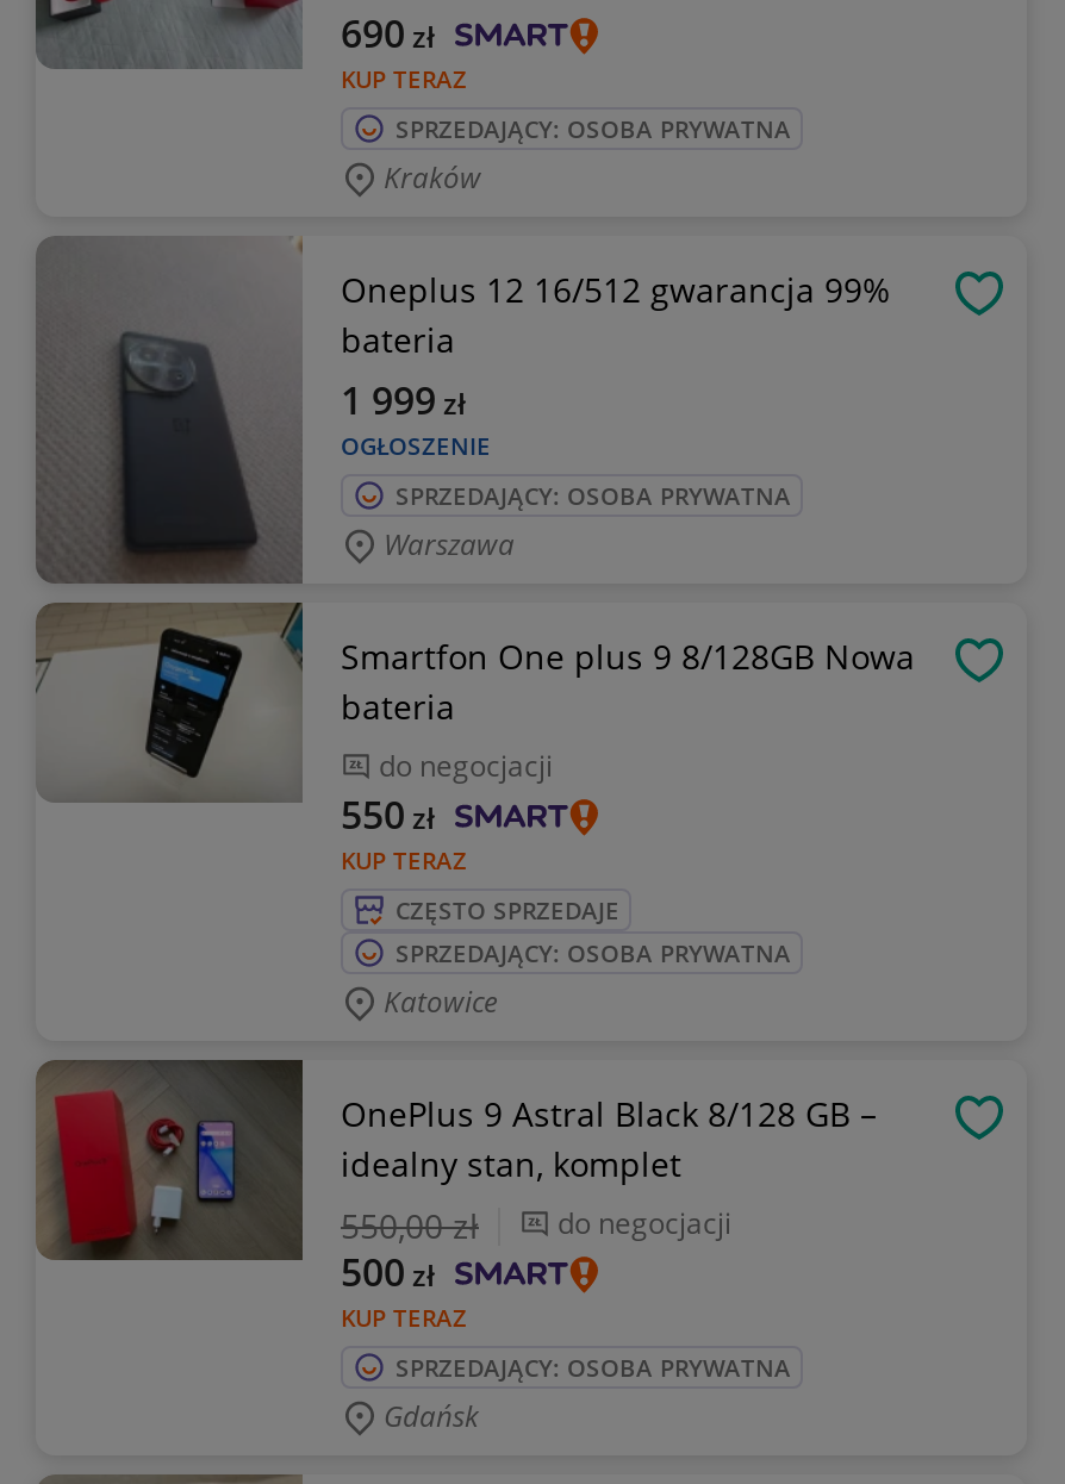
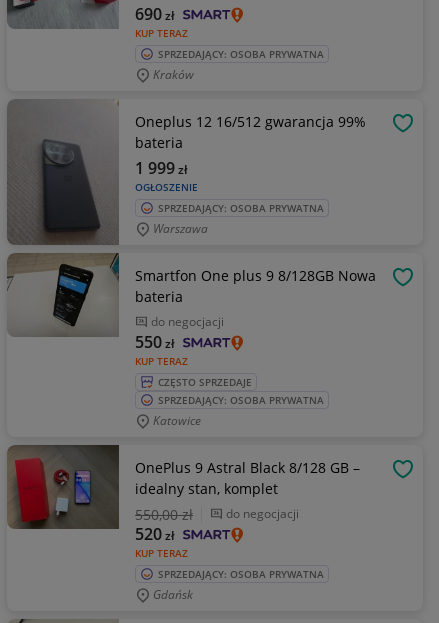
[341,1246,436,1298] 500 zł -> [135,523,175,545] 520 zł

